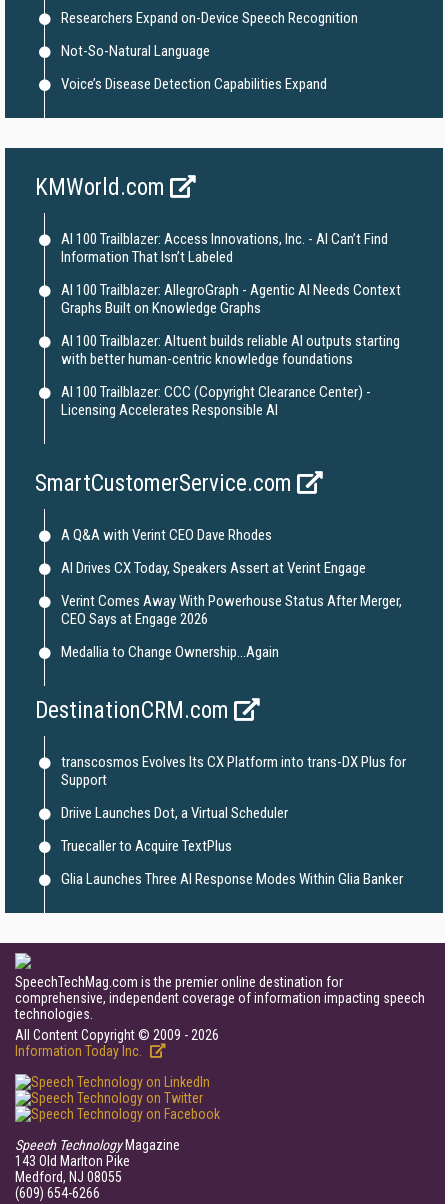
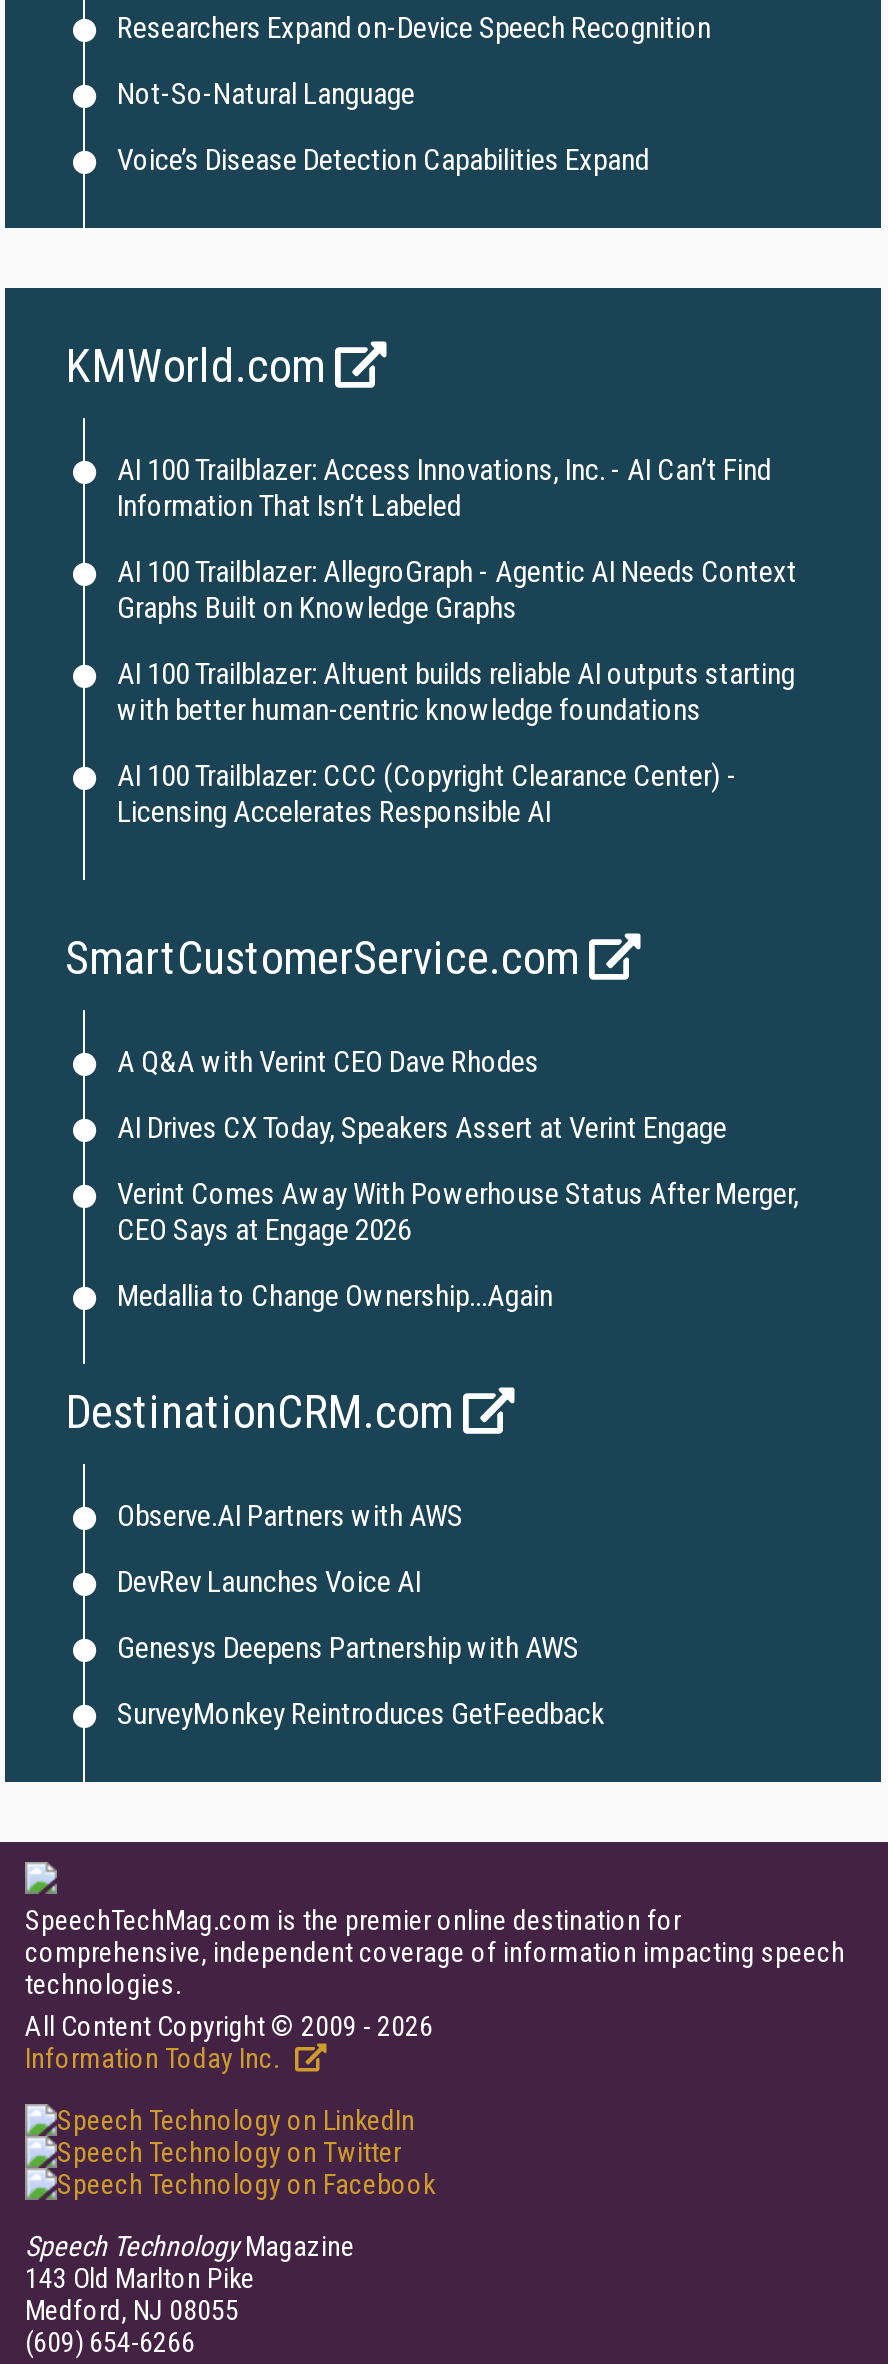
[61,753,406,789] transcosmos Evolves Its CX Platform into trans-DX Plus for | Support -> [117,1498,463,1534] Observe.AI Partners with AWS
[61,804,288,822] Driive Launches Dot, a Virtual Scheduler -> [117,1564,421,1600] DevRev Launches Voice AI
[61,837,232,855] Truecaller to Acquire TextPlus -> [117,1630,579,1666] Genesys Deepens Partnership with AWS
[61,870,403,888] Glia Launches Three AI Response Modes Within Glia Banker -> [117,1696,605,1732] SurveyMonkey Reintroduces GetFeedback

